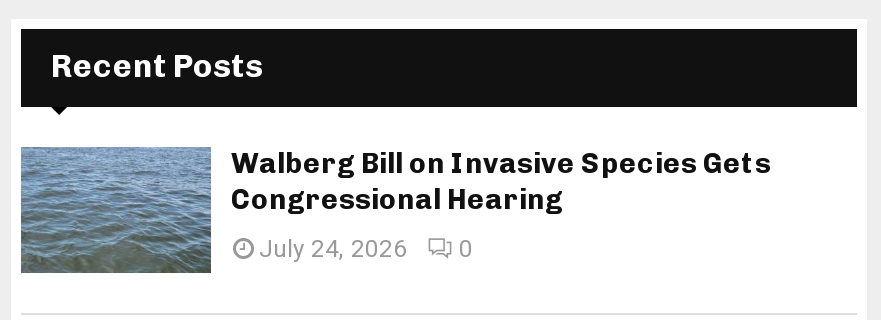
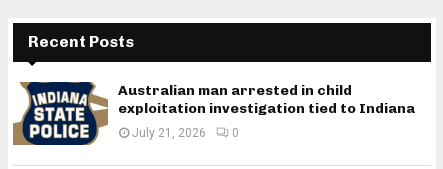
[19,145,771,275] [image] | Walberg Bill on Invasive Species Gets | Congressional Hearing -> [13,81,415,146] [image] | Australian man arrested in child | exploitation investigation tied to Indiana
[259,235,473,263] July 24, 2026 0 -> [132,126,239,140] July 21, 2026 0

